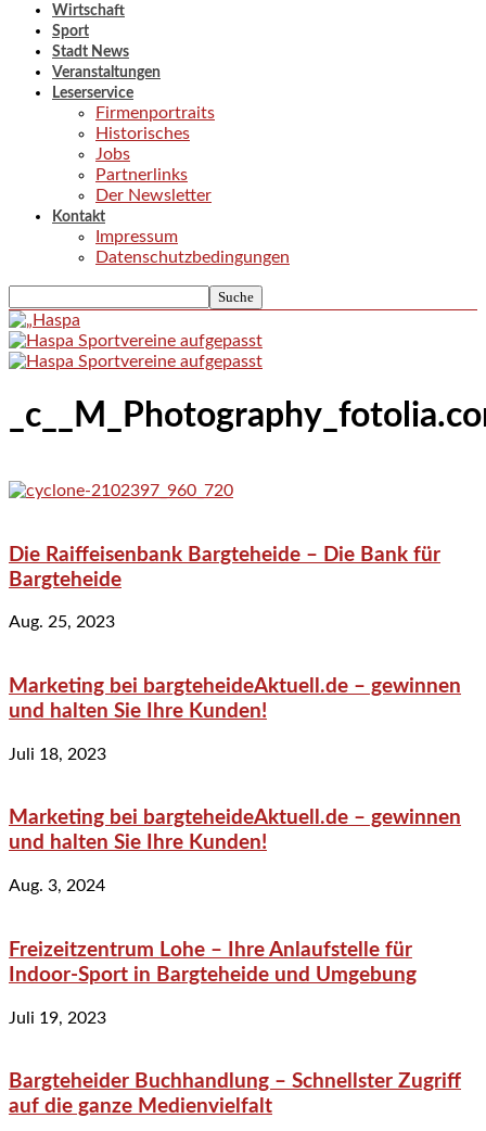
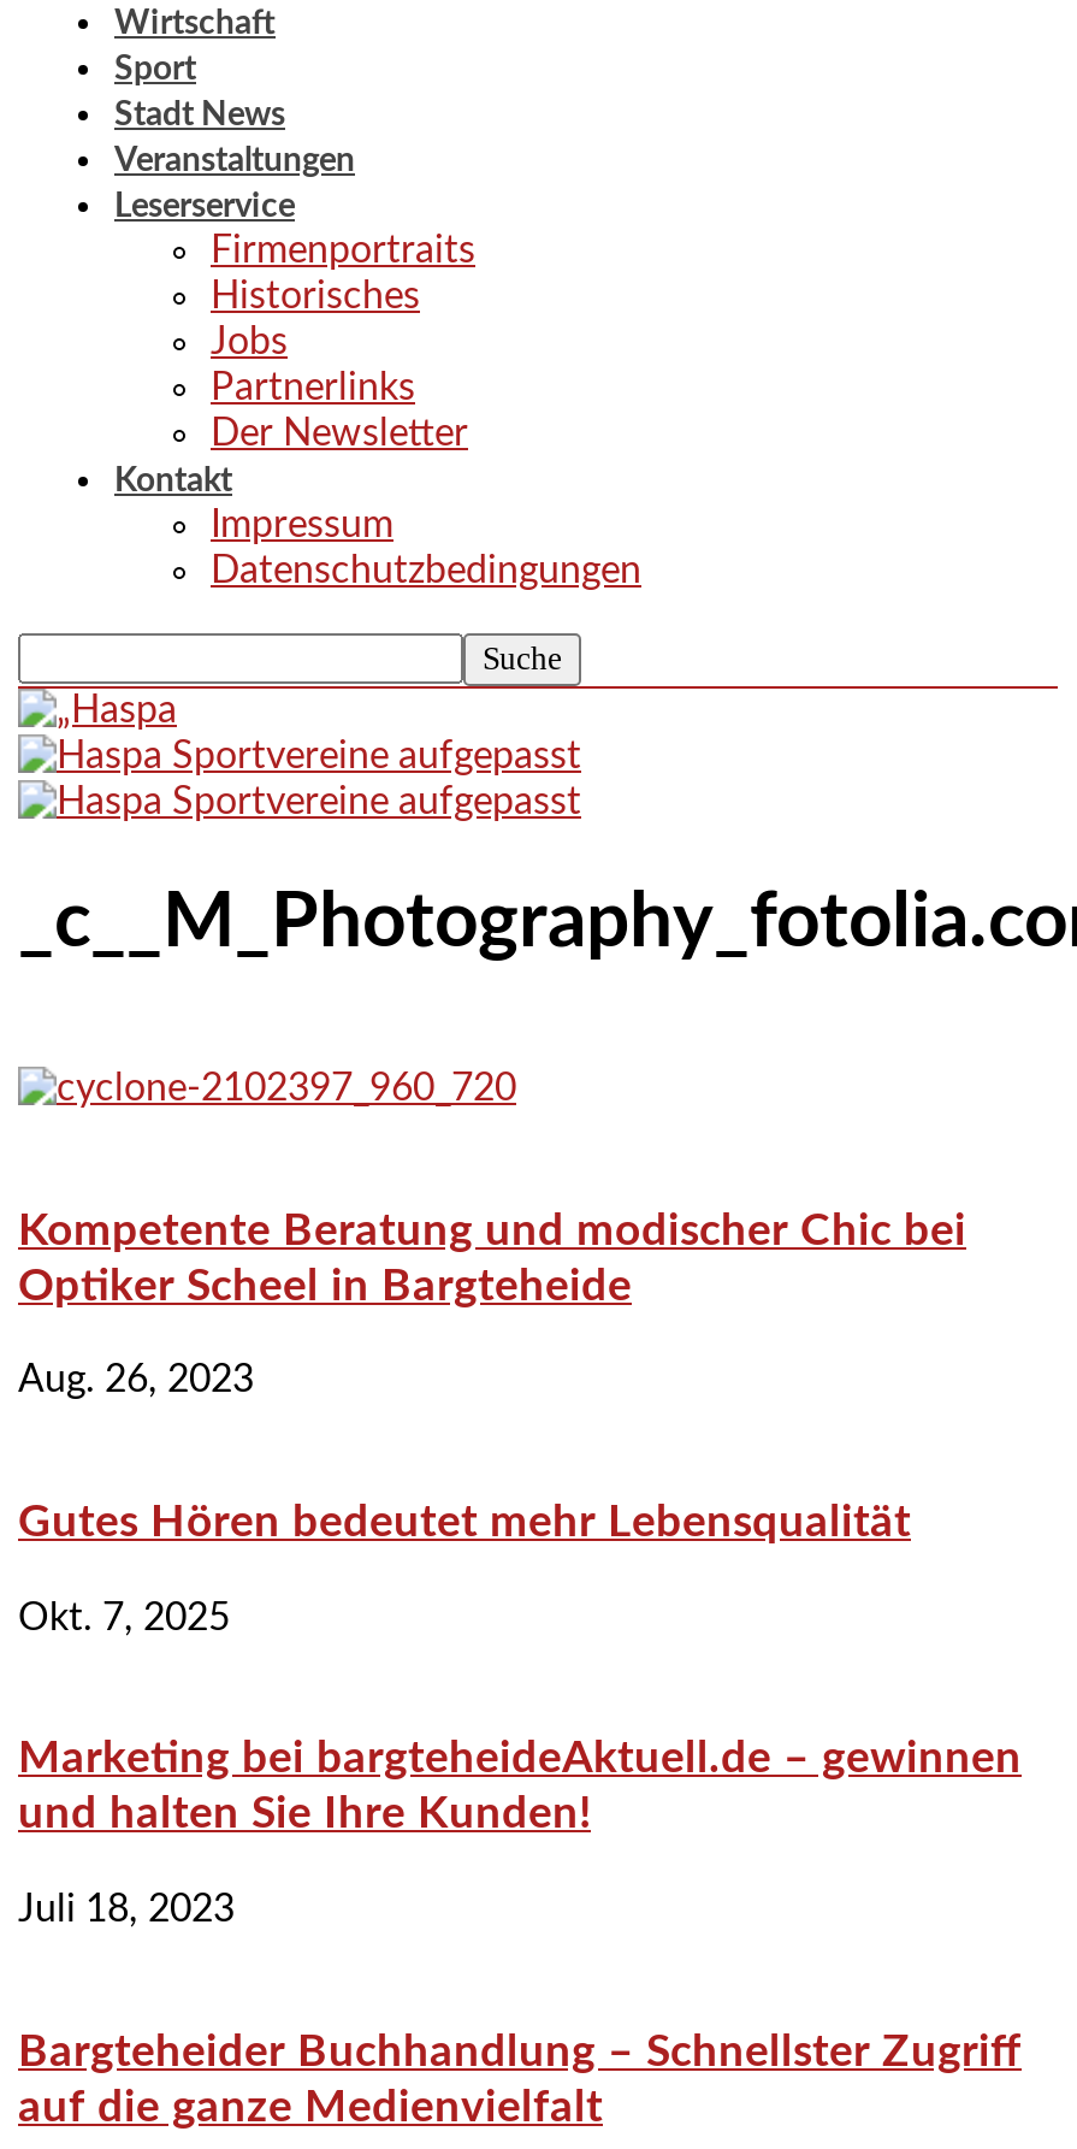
[9,544,440,631] Die Raiffeisenbank Bargteheide – Die Bank für | Bargteheide | Aug. 25, 2023 -> [18,1208,966,1637] Kompetente Beratung und modischer Chic bei | Optiker Scheel in Bargteheide | Aug. 26, 2023 | Gutes Hören bedeutet mehr Lebensqualität | Okt. 7, 2025
moved [9,676,461,763] -> [18,1737,1022,1929]: Marketing bei bargteheideAktuell.de – gewinnen | und halten Sie Ihre Kunden! | Juli 18, 2023
[9,808,461,1026] Marketing bei bargteheideAktuell.de – gewinnen | und halten Sie Ihre Kunden! | Aug. 3, 2024 | Freizeitzentrum Lohe – Ihre Anlaufstelle für | Indoor-Sport in Bargteheide und Umgebung | Juli 19, 2023 -> none

